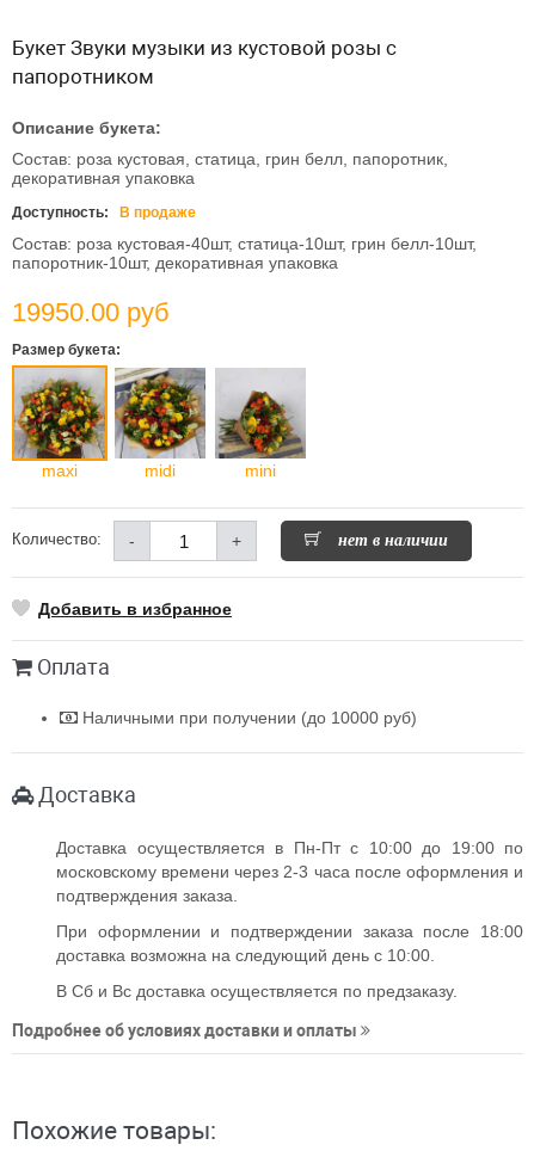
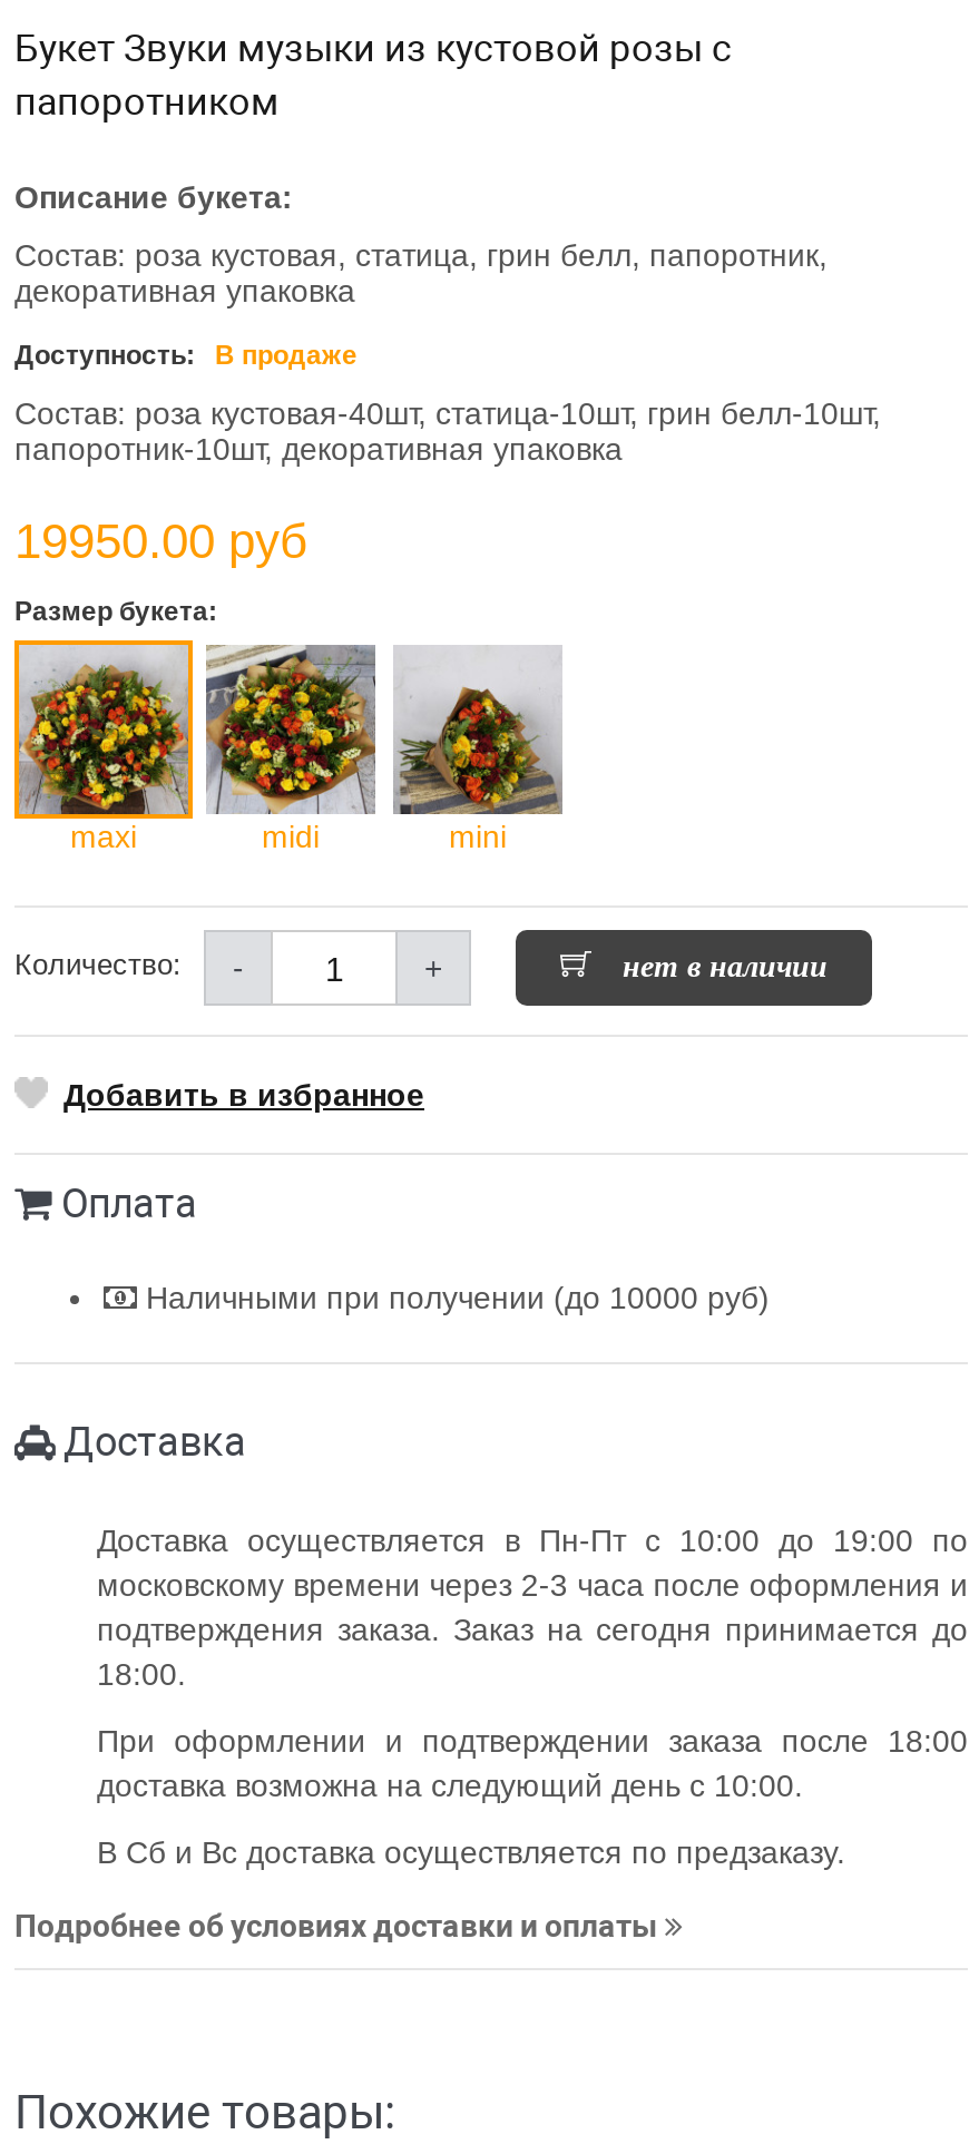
[56,886,238,905] подтверждения заказа. -> [97,1612,968,1692] подтверждения заказа. Заказ на сегодня принимается до | 18:00.

